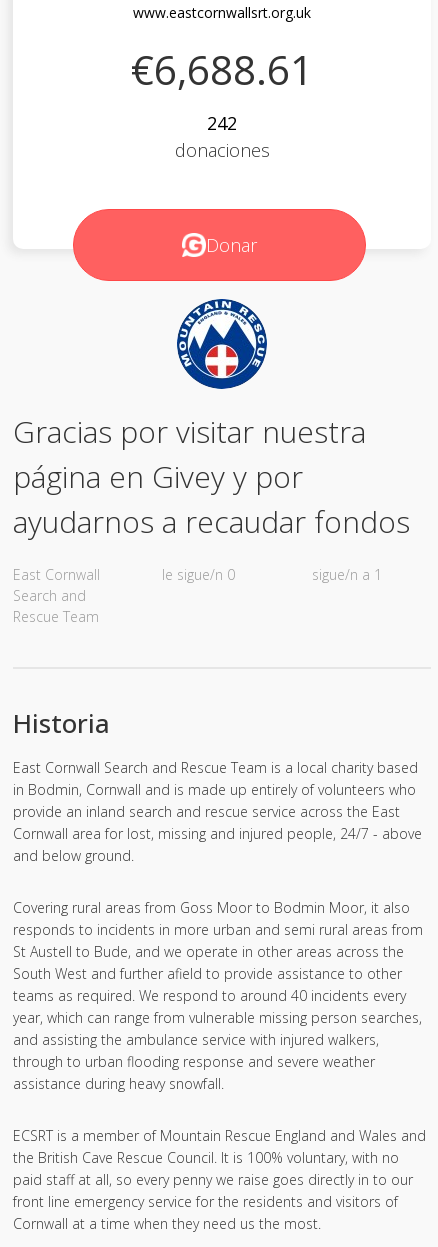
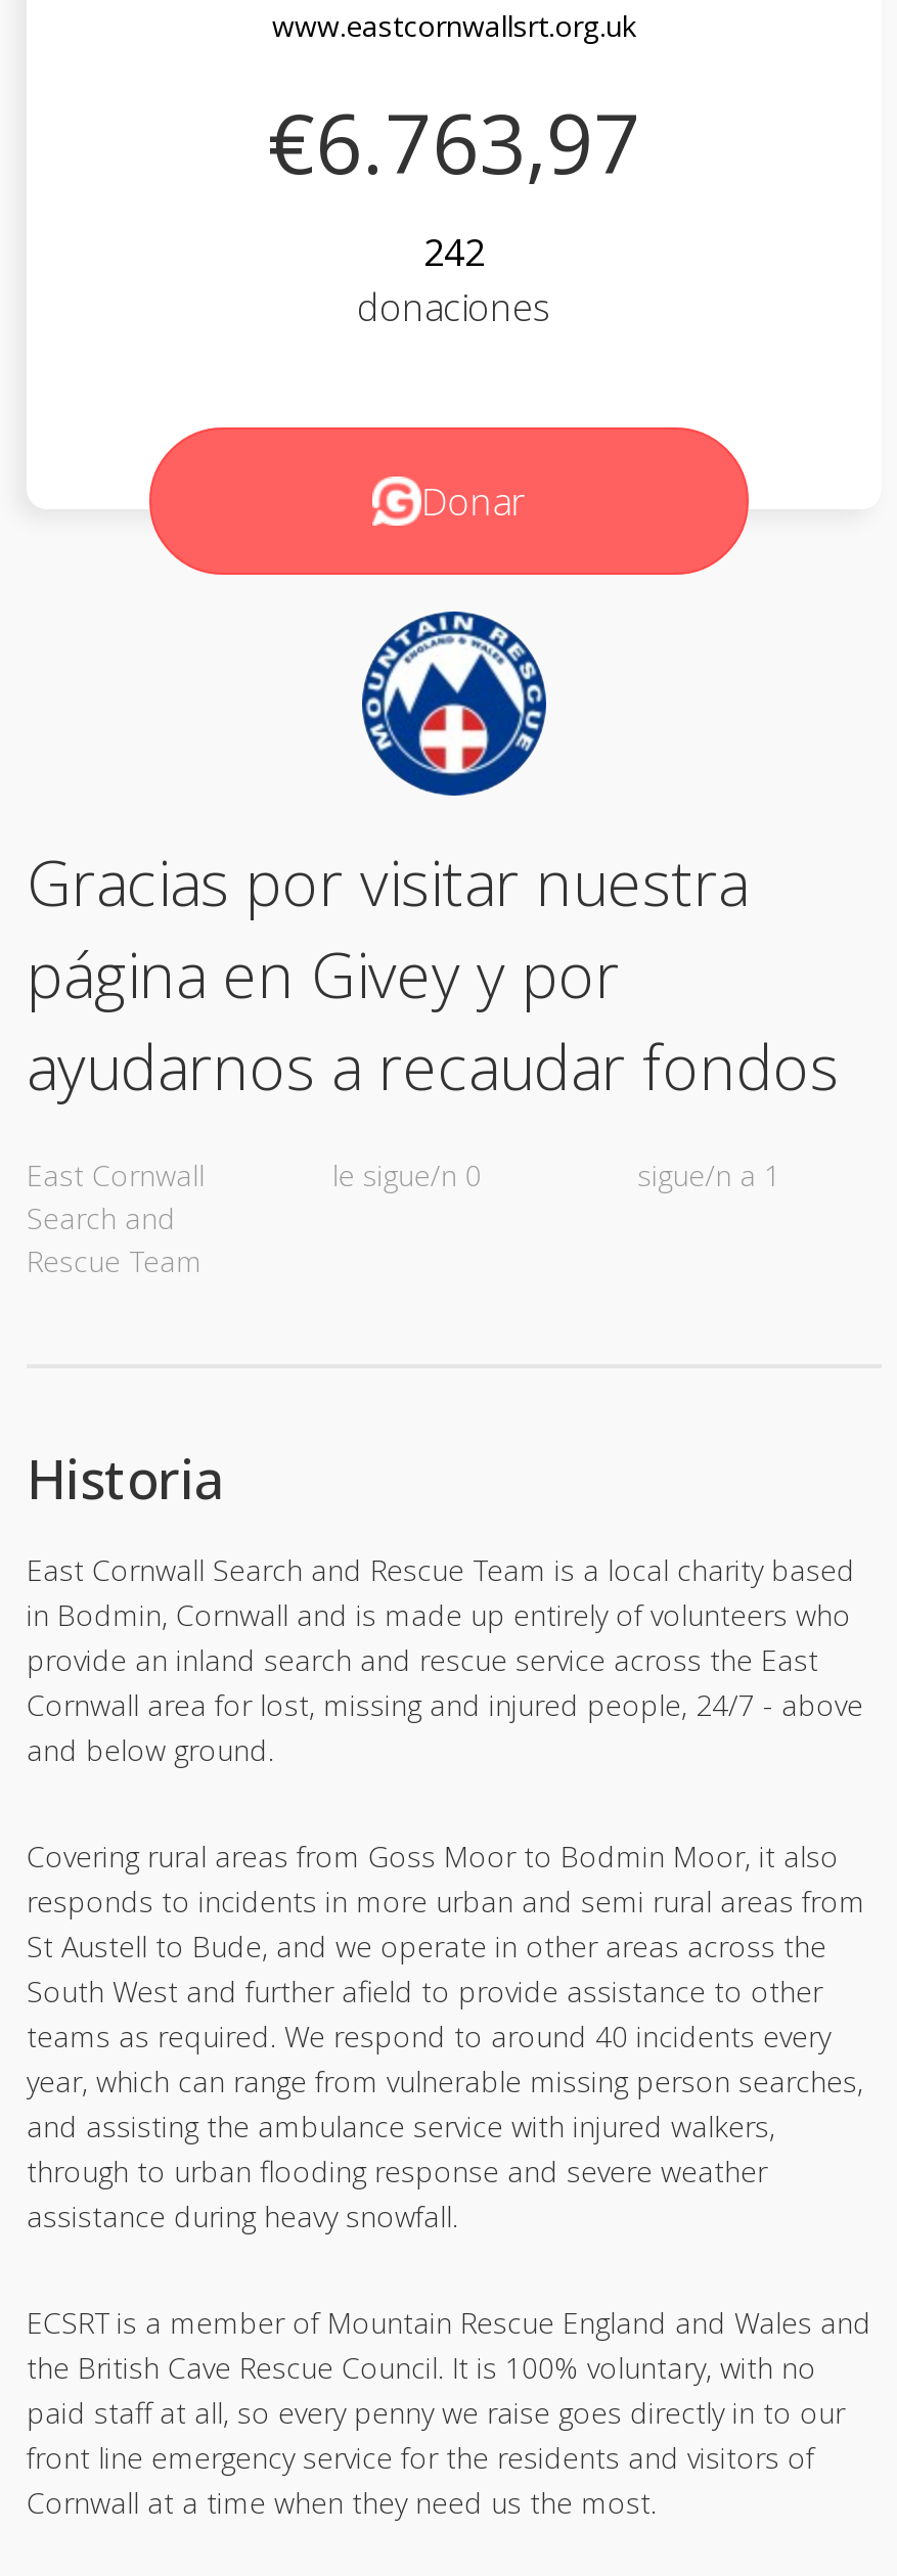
[131,42,313,97] €6,688.61 -> [268,86,640,198] €6.763,97

